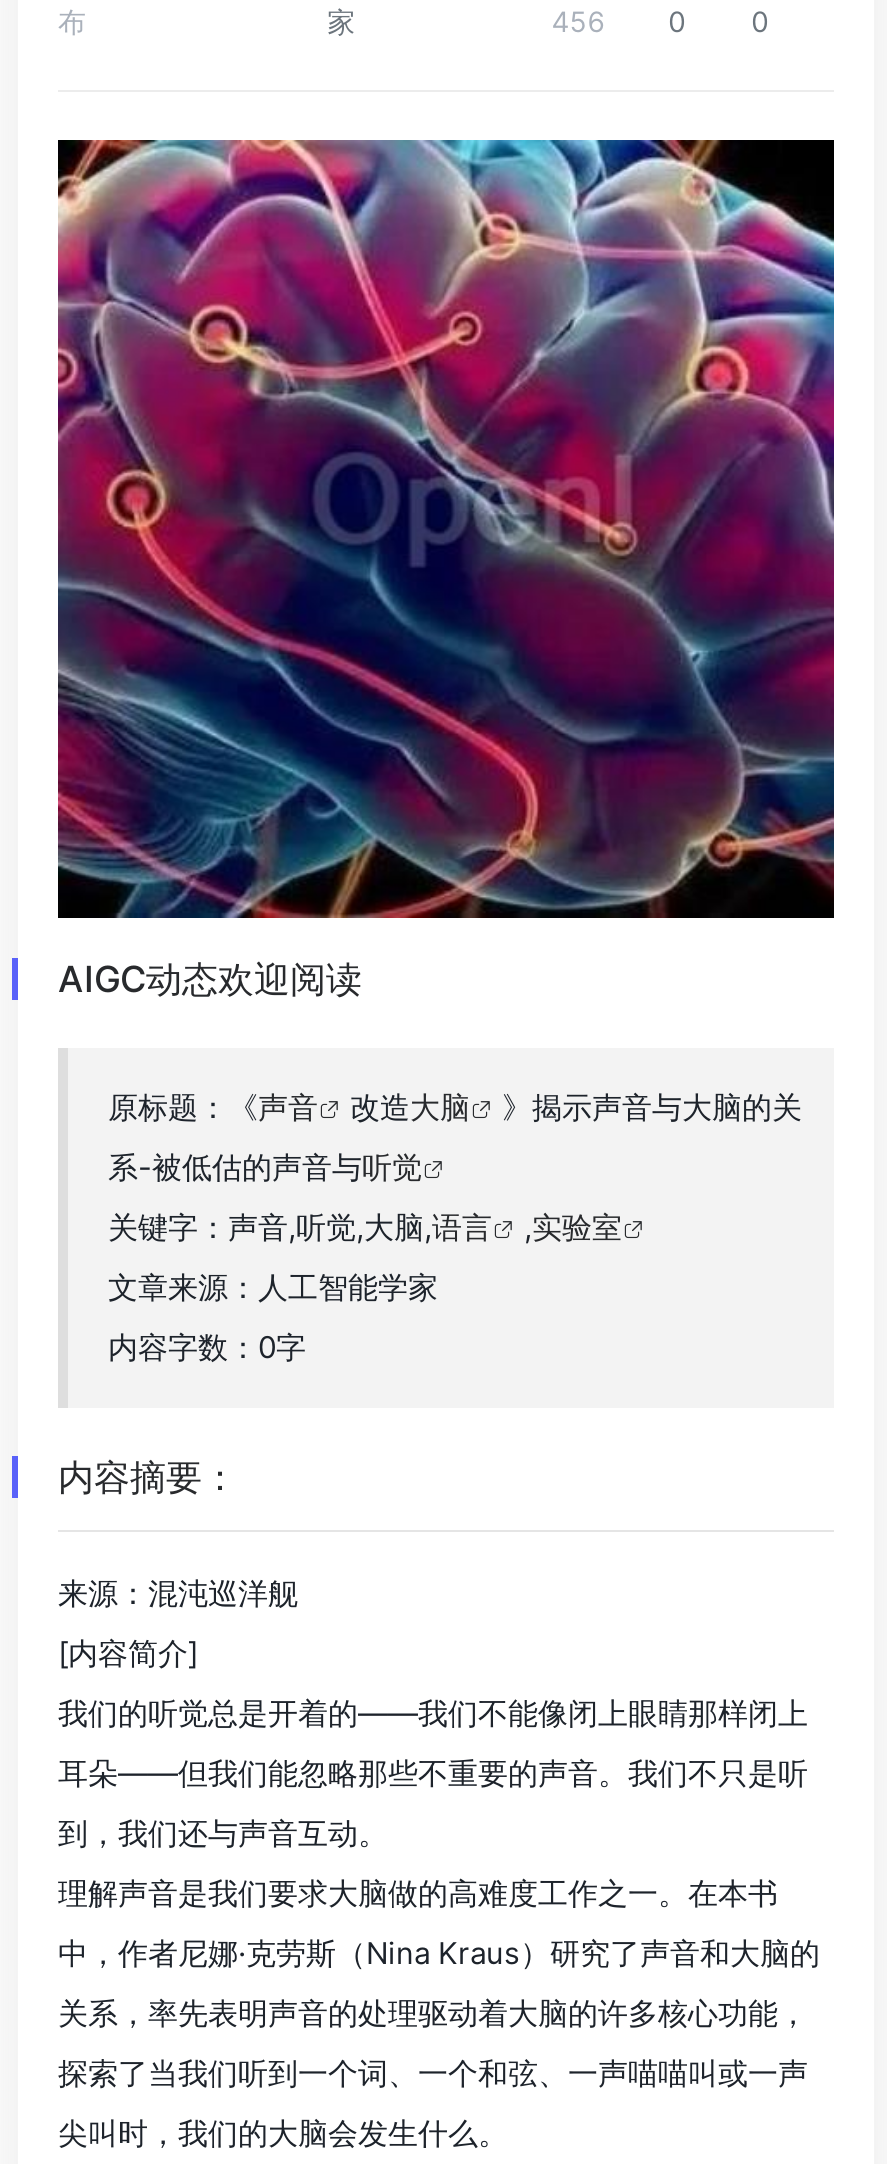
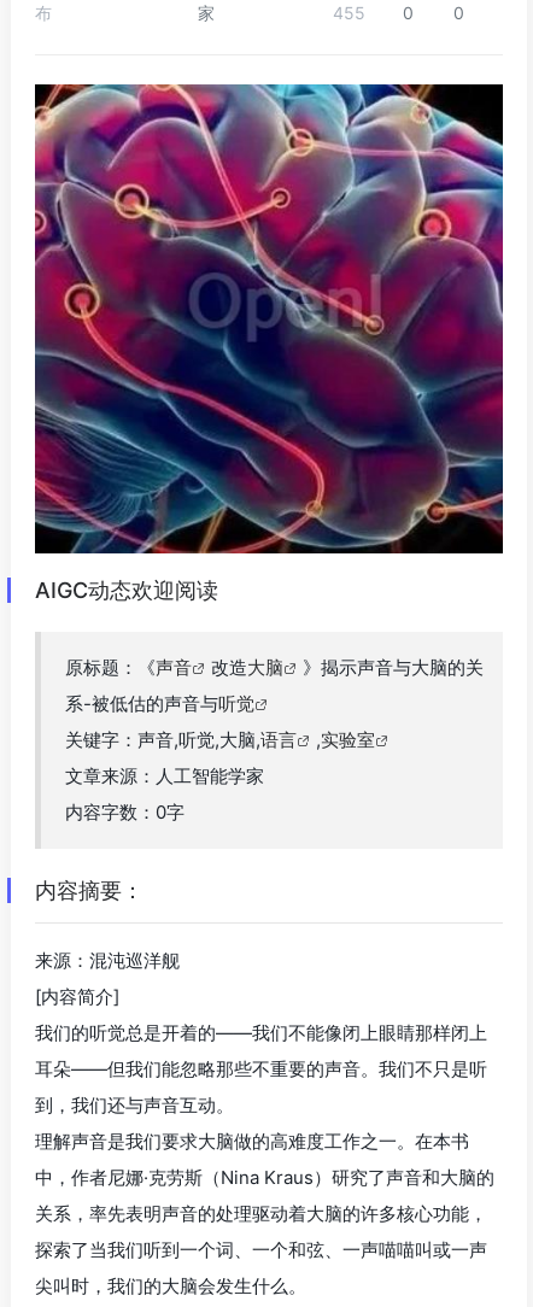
[552,4,769,38] 456 0 0 -> [333,2,464,23] 455 0 0

